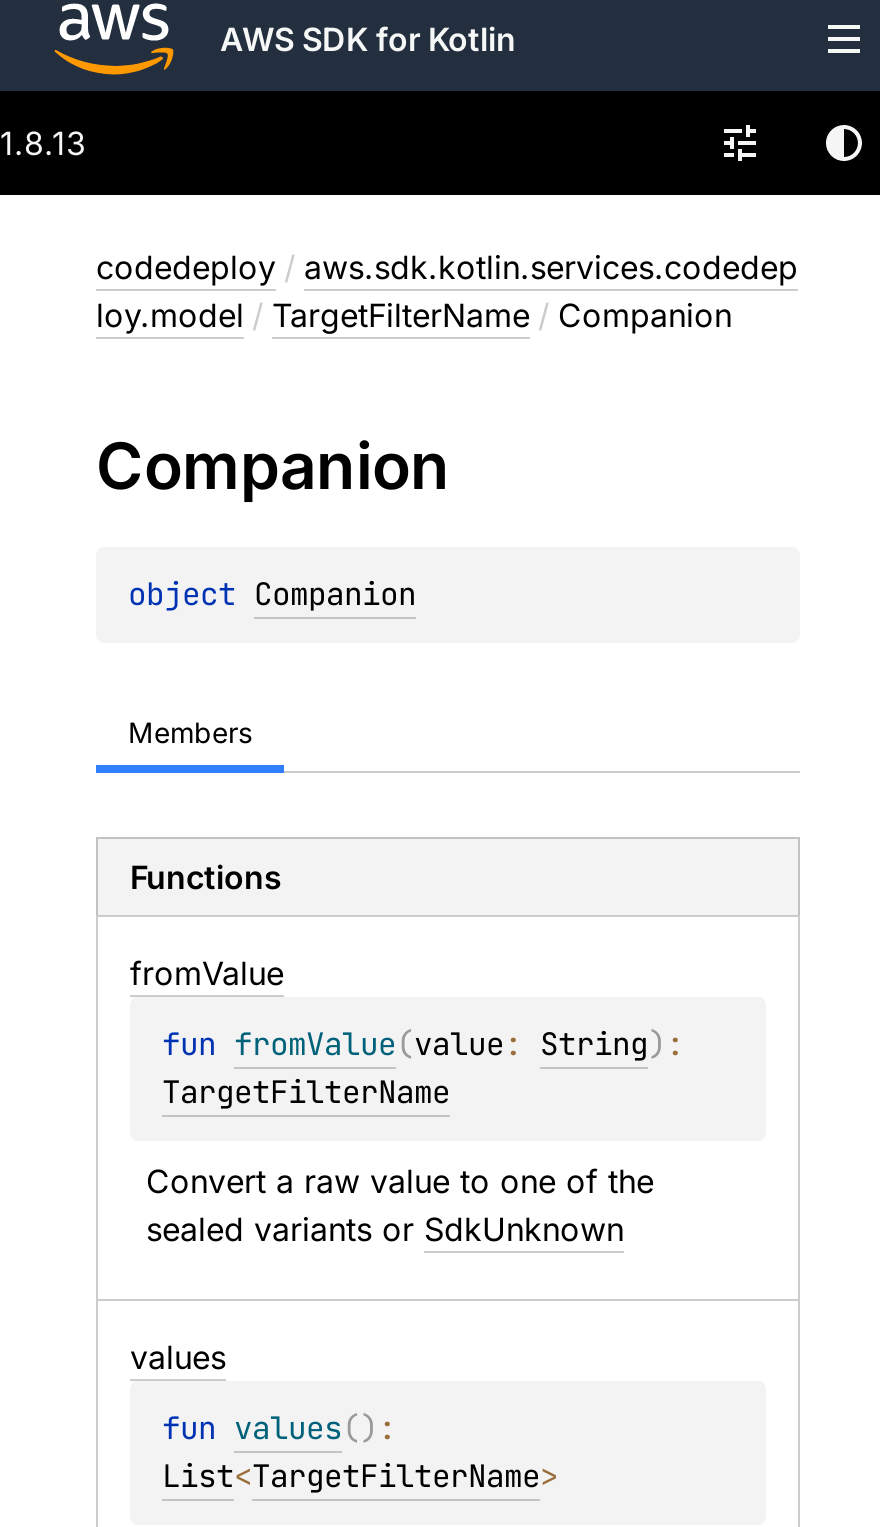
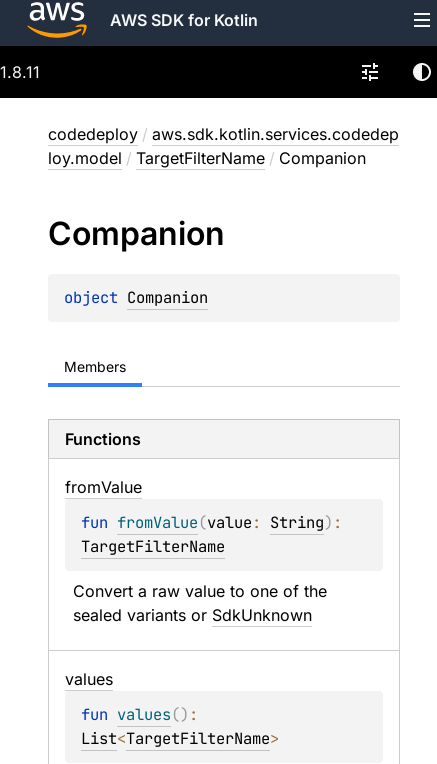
[0,123,86,163] 1.8.13 -> [0,62,40,82] 1.8.11

